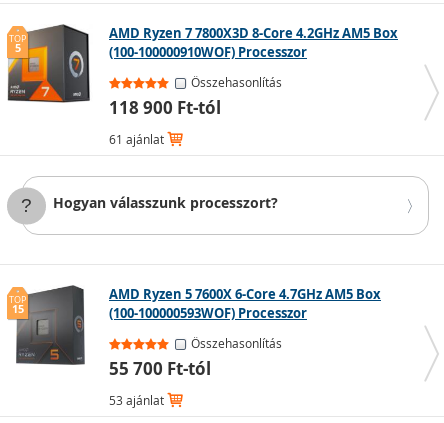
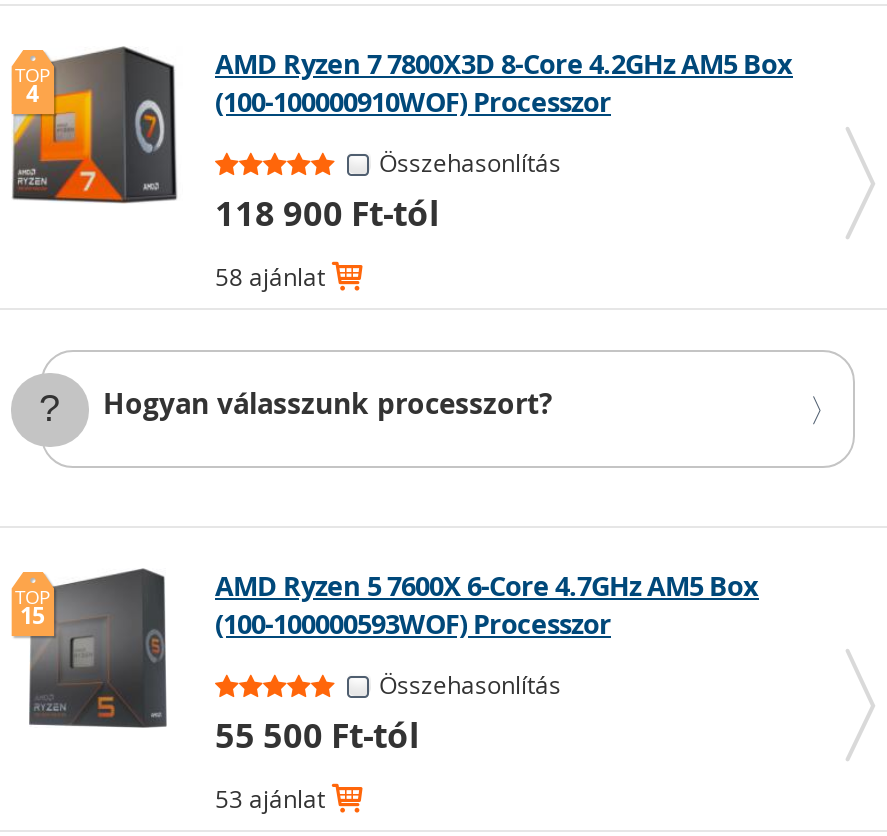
[14,39,20,55] 5 -> [26,77,38,109] 4
[109,130,167,146] 61 ajánlat -> [215,259,331,291] 58 ajánlat
[109,356,211,379] 55 700 Ft-tól -> [215,711,419,757] 55 500 Ft-tól

